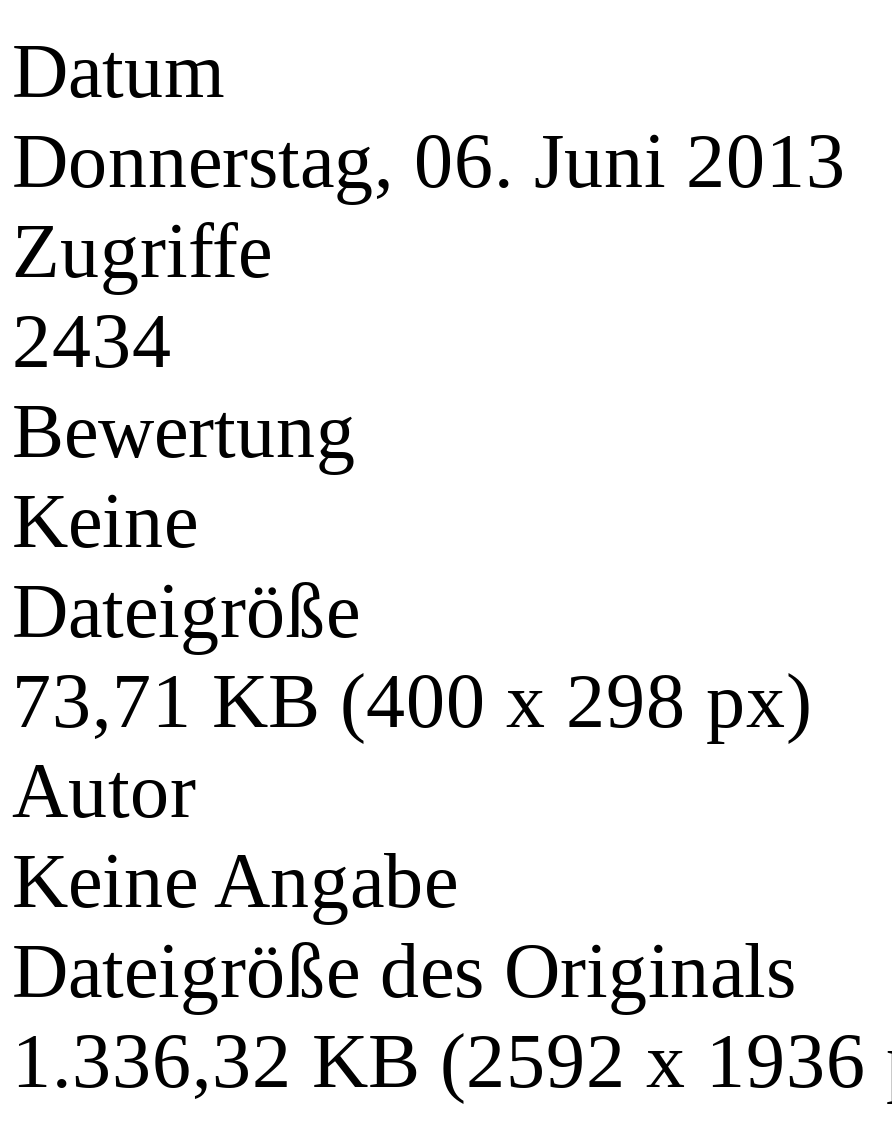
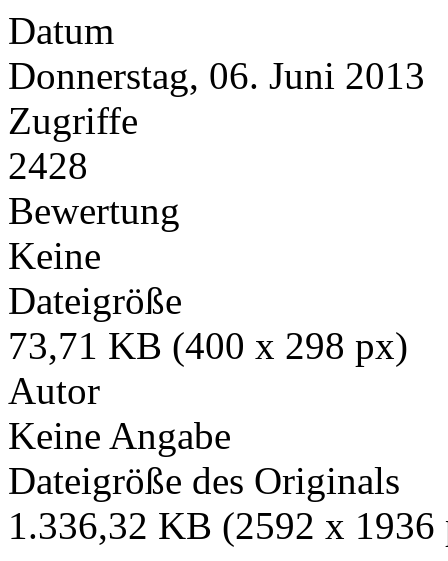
[12,297,172,383] 2434 -> [8,144,88,187] 2428

